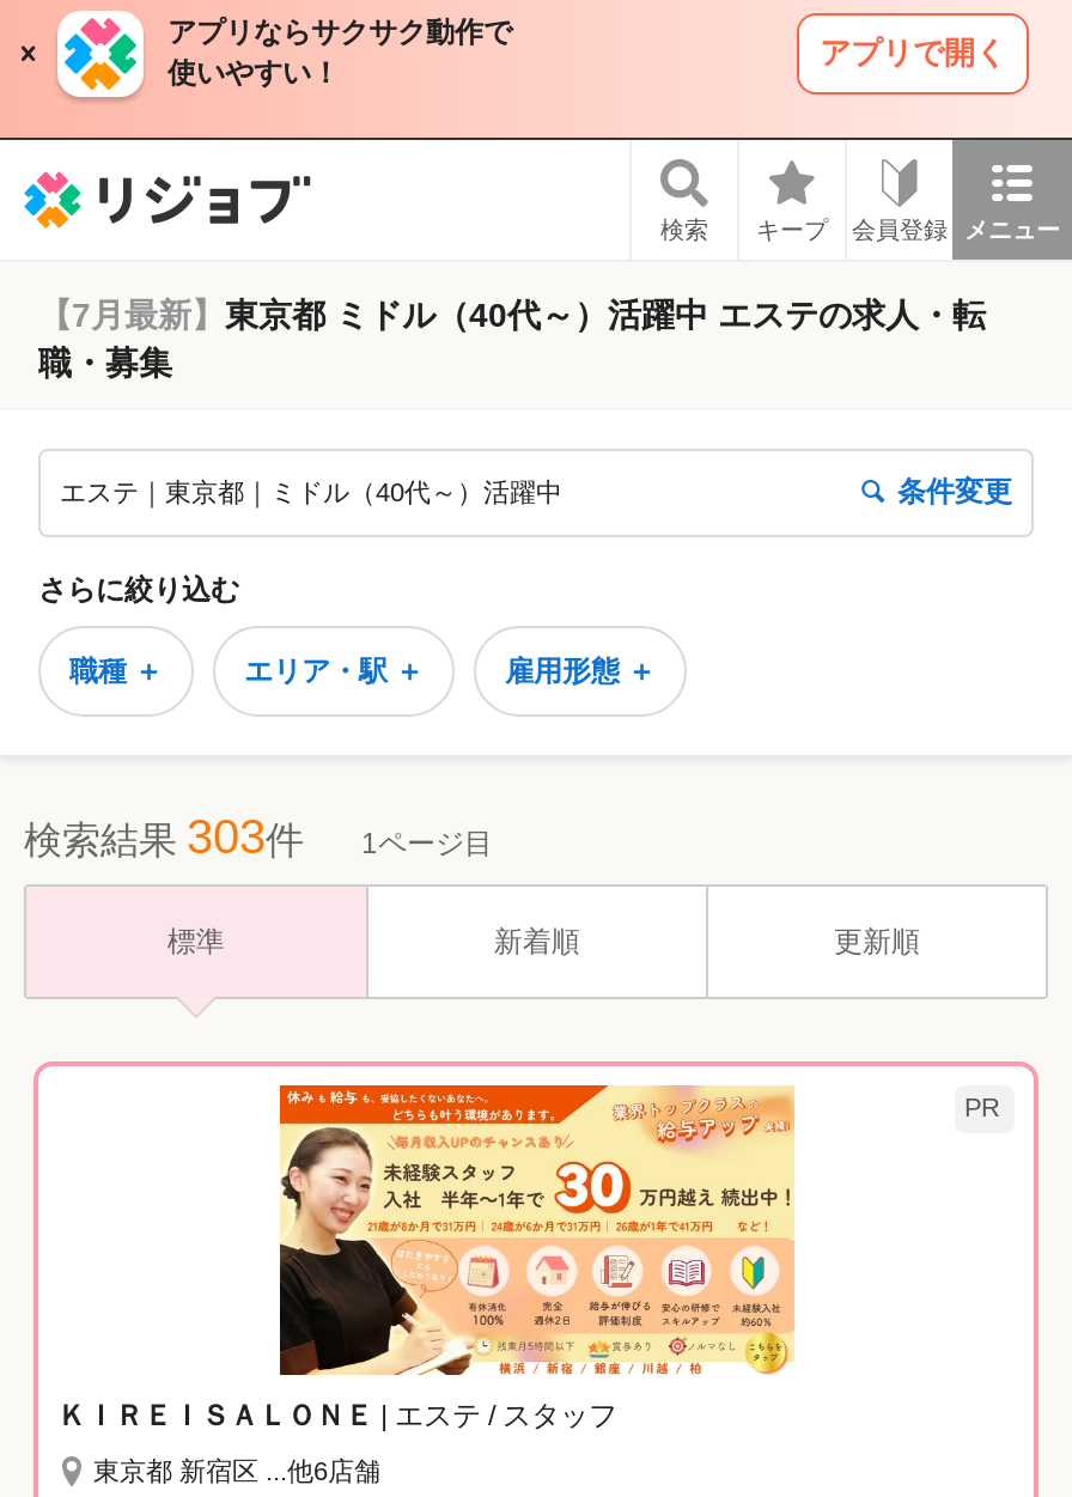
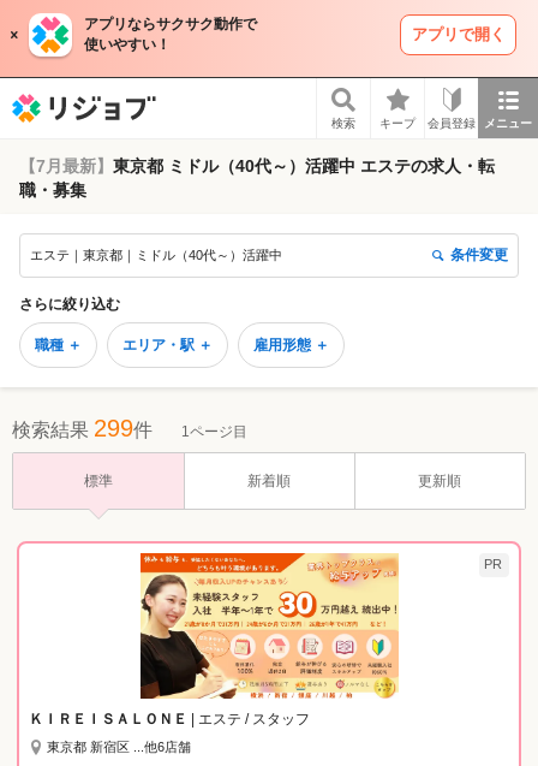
[24,810,493,863] 検索結果303件 1ページ目 -> [12,415,247,441] 検索結果299件 1ページ目

